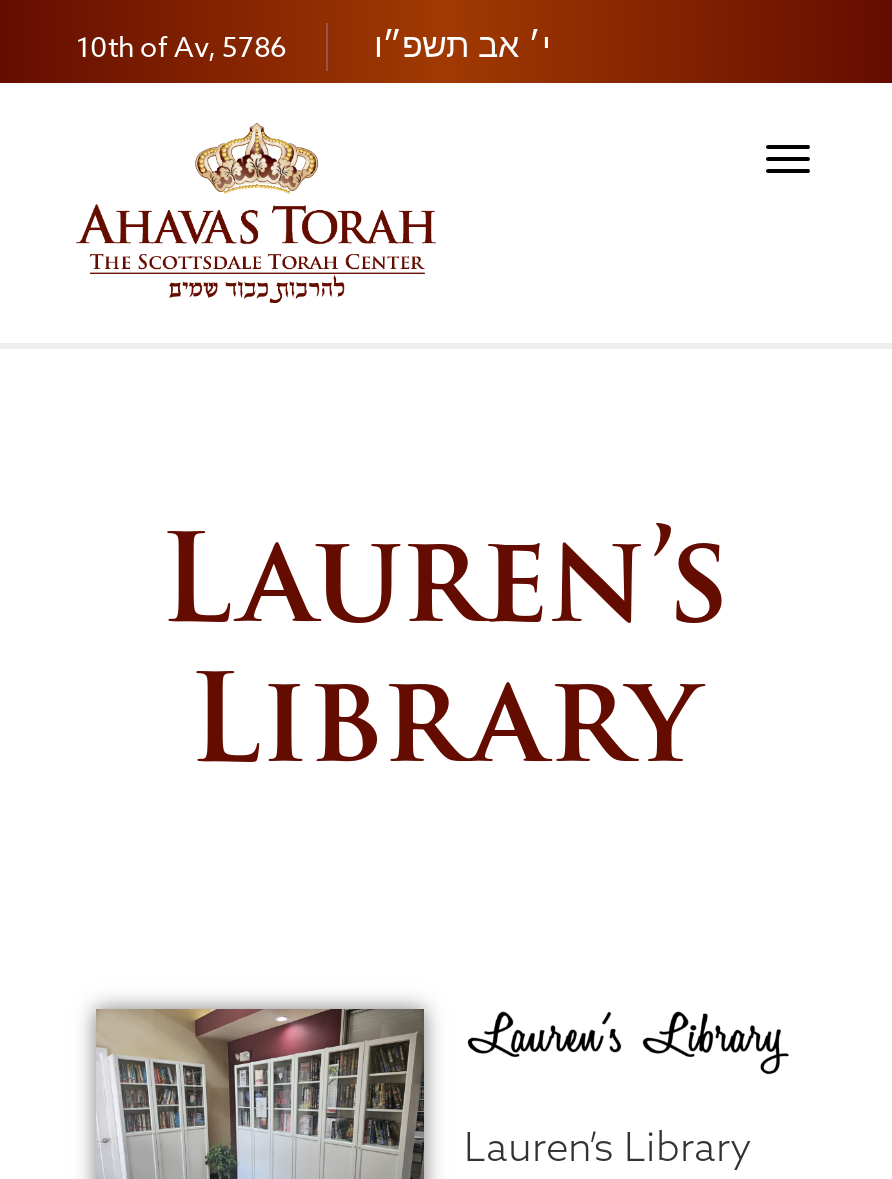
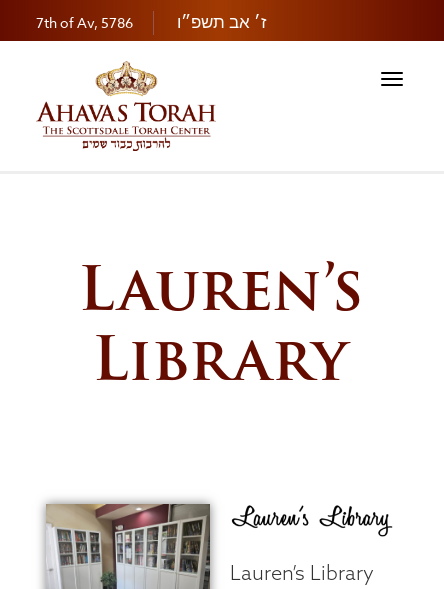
[76,27,286,65] 10th of Av, 5786 -> [36,13,133,32] 7th of Av, 5786
[374,31,550,65] י׳ אב תשפ״ו -> [177,15,267,32] ז׳ אב תשפ״ו

